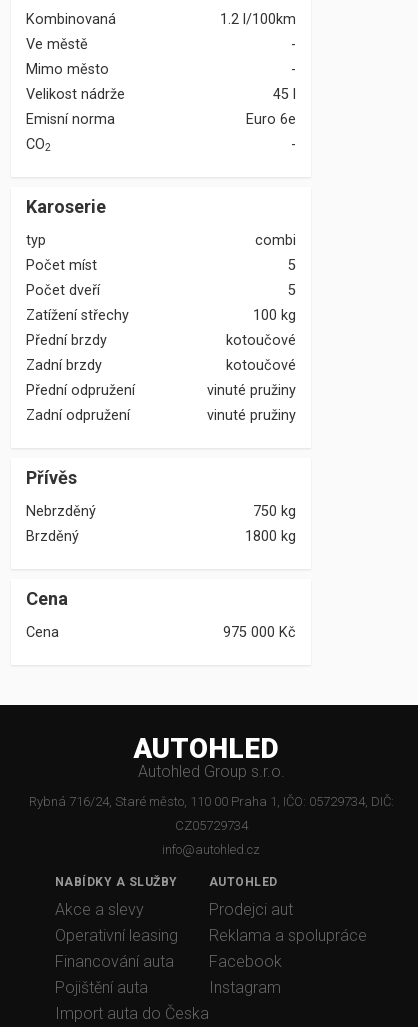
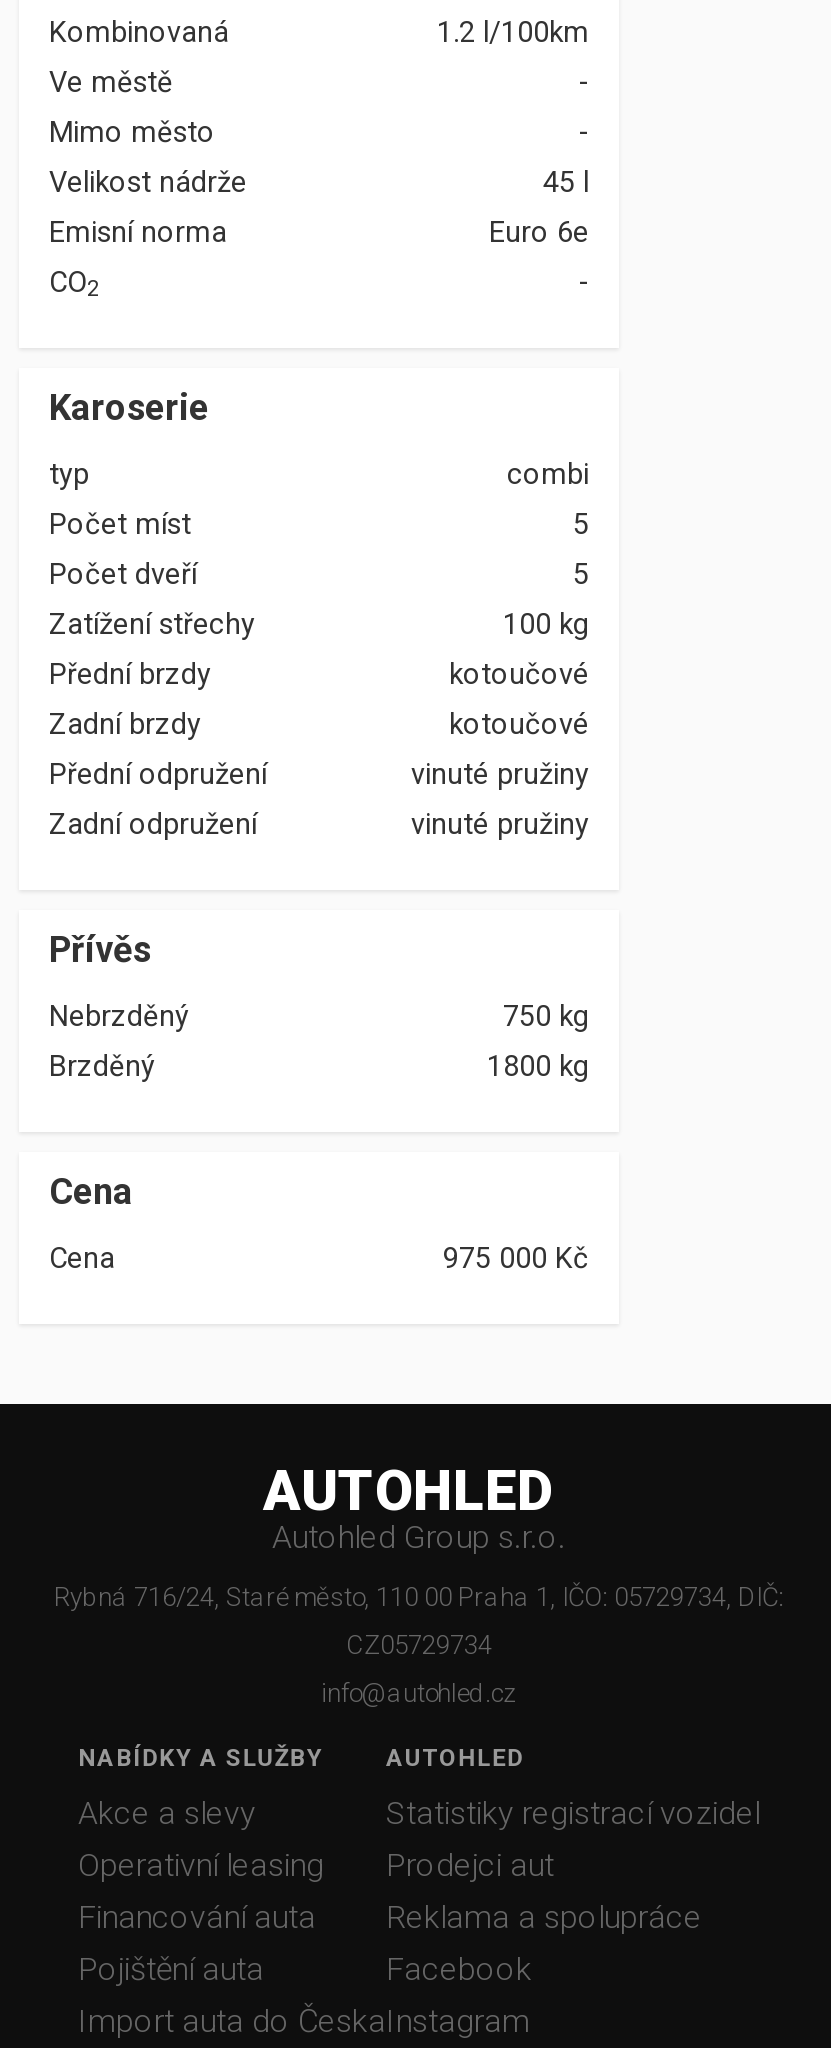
moved [209,900,367,997] -> [386,1846,702,2040]: Prodejci aut | Reklama a spolupráce | Facebook | Instagram
none -> [386,1794,760,1832] Statistiky registrací vozidel

